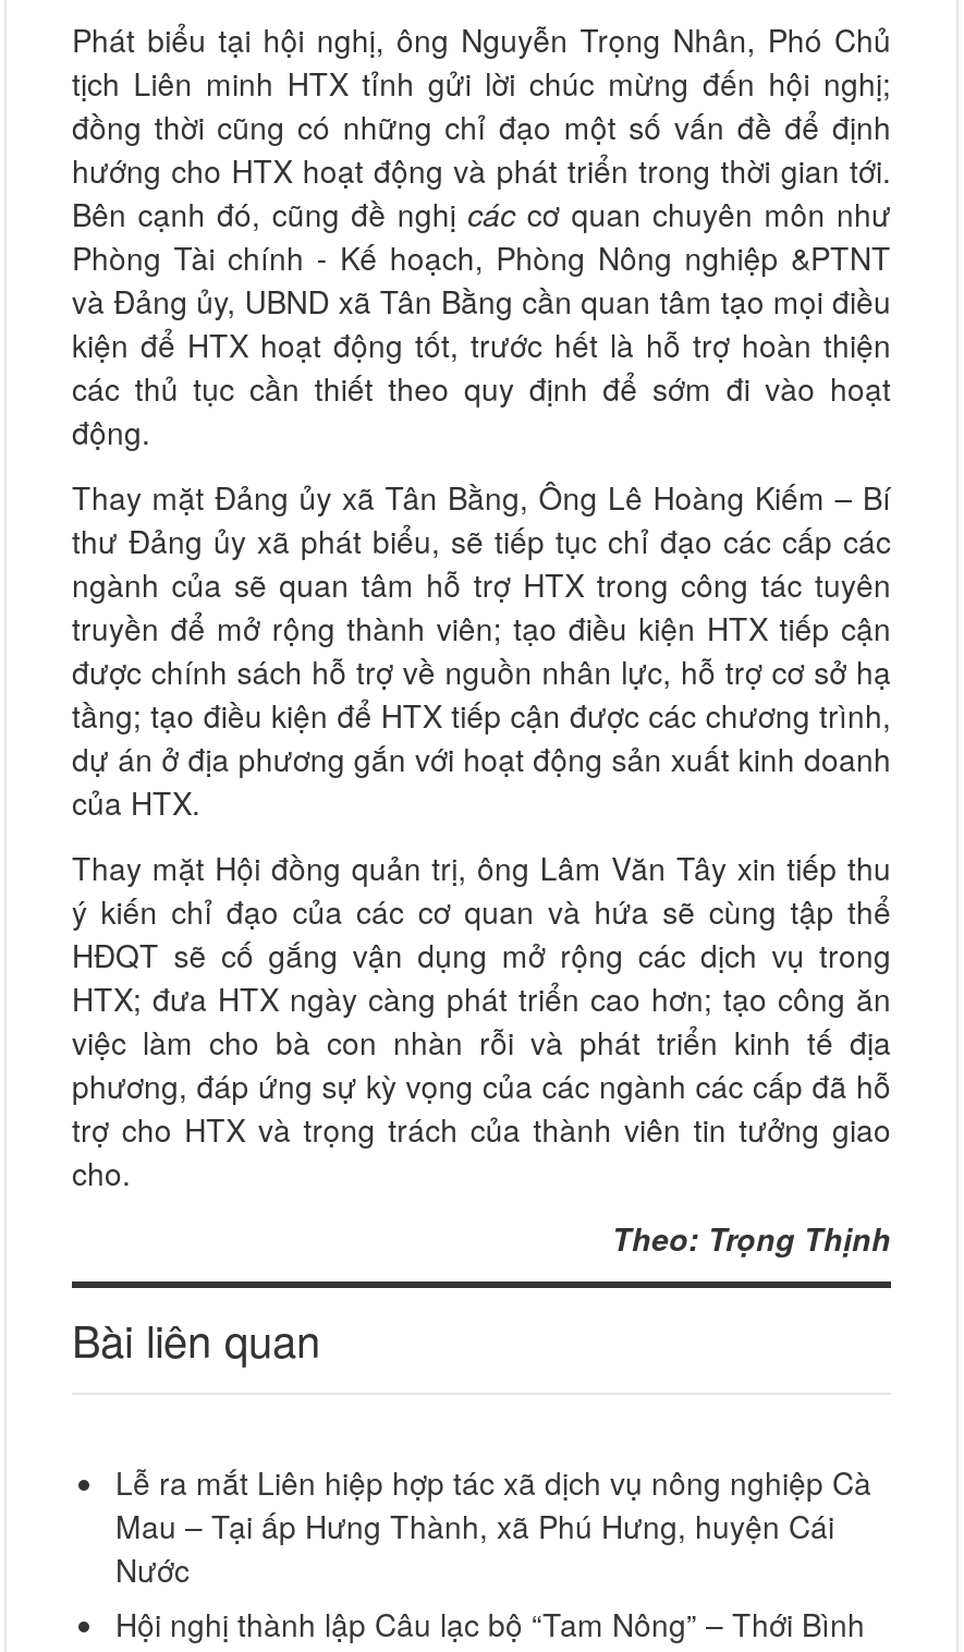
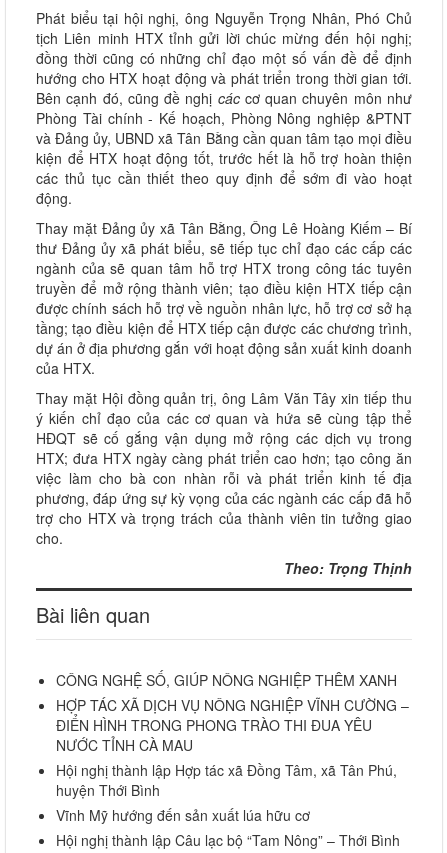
[115,1459,871,1590] Lễ ra mắt Liên hiệp hợp tác xã dịch vụ nông nghiệp Cà | Mau – Tại ấp Hưng Thành, xã Phú Hưng, huyện Cái | Nước -> [56,669,409,824] CÔNG NGHỆ SỐ, GIÚP NÔNG NGHIỆP THÊM XANH | HỢP TÁC XÃ DỊCH VỤ NÔNG NGHIỆP VĨNH CƯỜNG – | ĐIỂN HÌNH TRONG PHONG TRÀO THI ĐUA YÊU | NƯỚC TỈNH CÀ MAU | Hội nghị thành lập Hợp tác xã Đồng Tâm, xã Tân Phú, | huyện Thới Bình | Vĩnh Mỹ hướng đến sản xuất lúa hữu cơ

